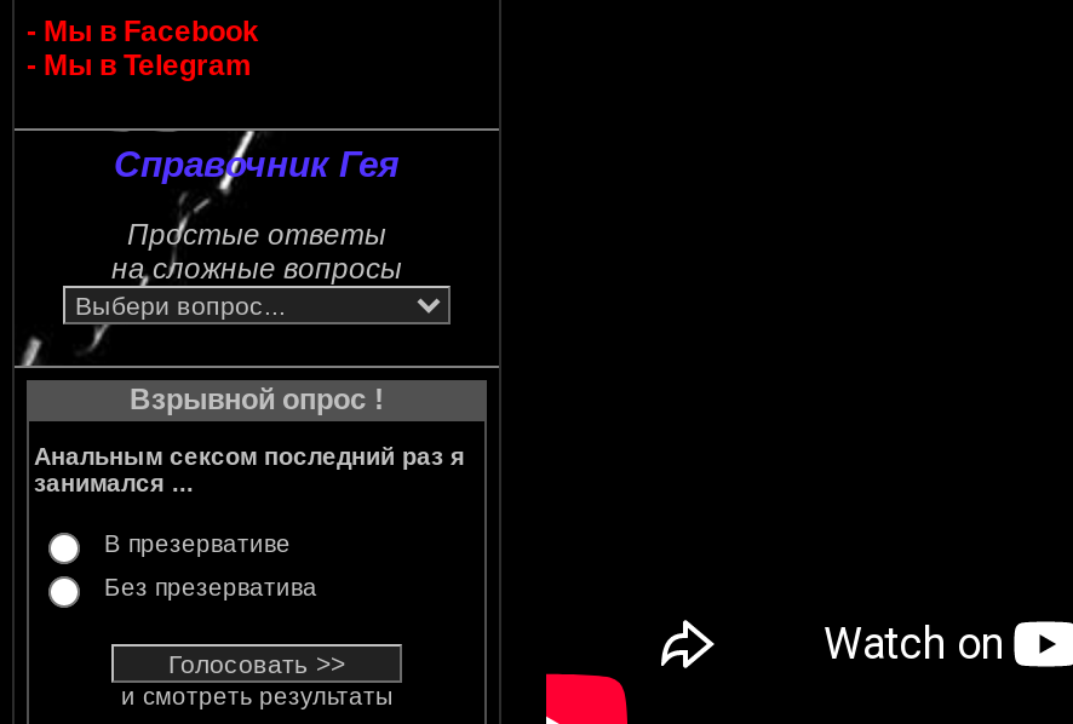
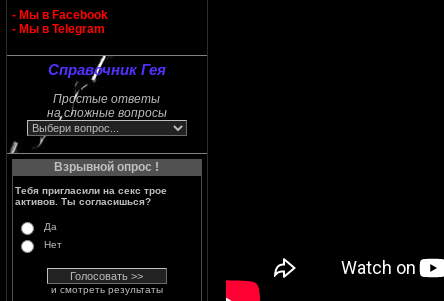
[34,443,465,496] Анальным сексом последний раз я | занимался ... -> [15,185,167,207] Тебя пригласили на секс трое | активов. Ты согласишься?
[104,530,291,557] В презервативе -> [44,221,57,232] Да
[104,574,317,601] Без презерватива -> [44,239,62,250] Нет

